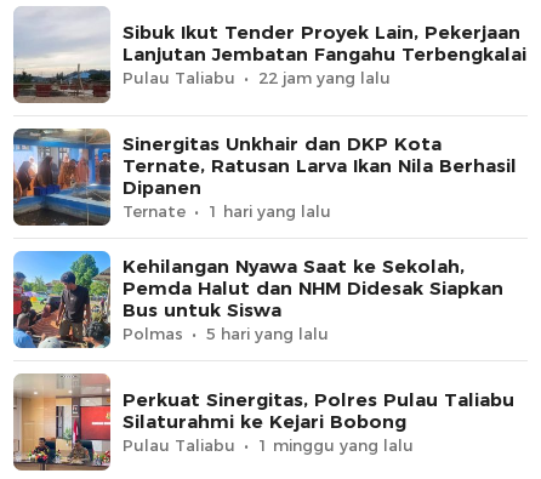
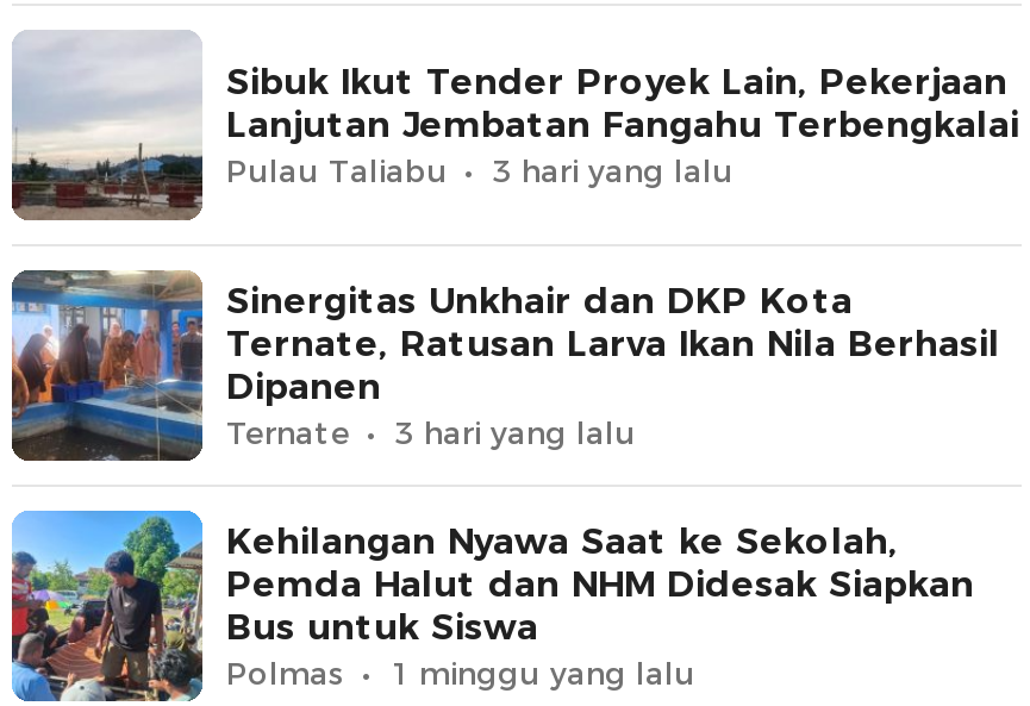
[258,68,391,88] 22 jam yang lalu -> [493,152,734,190] 3 hari yang lalu
[209,202,331,221] 1 hari yang lalu -> [395,414,636,452] 3 hari yang lalu
[12,324,514,472] [image] | 5 hari yang lalu | Perkuat Sinergitas, Polres Pulau Taliabu | Silaturahmi ke Kejari Bobong | Pulau Taliabu -> none

